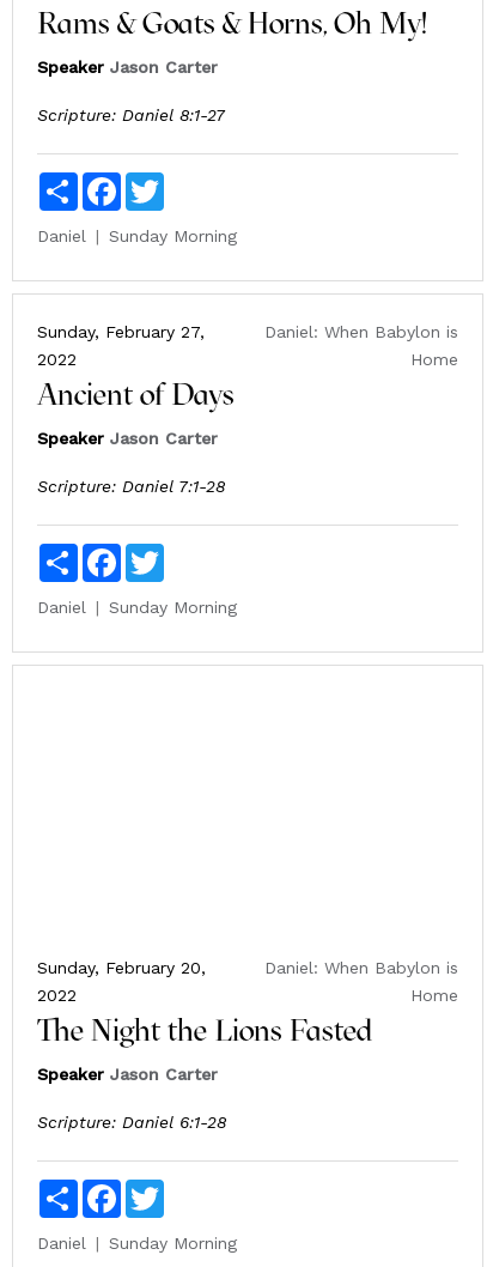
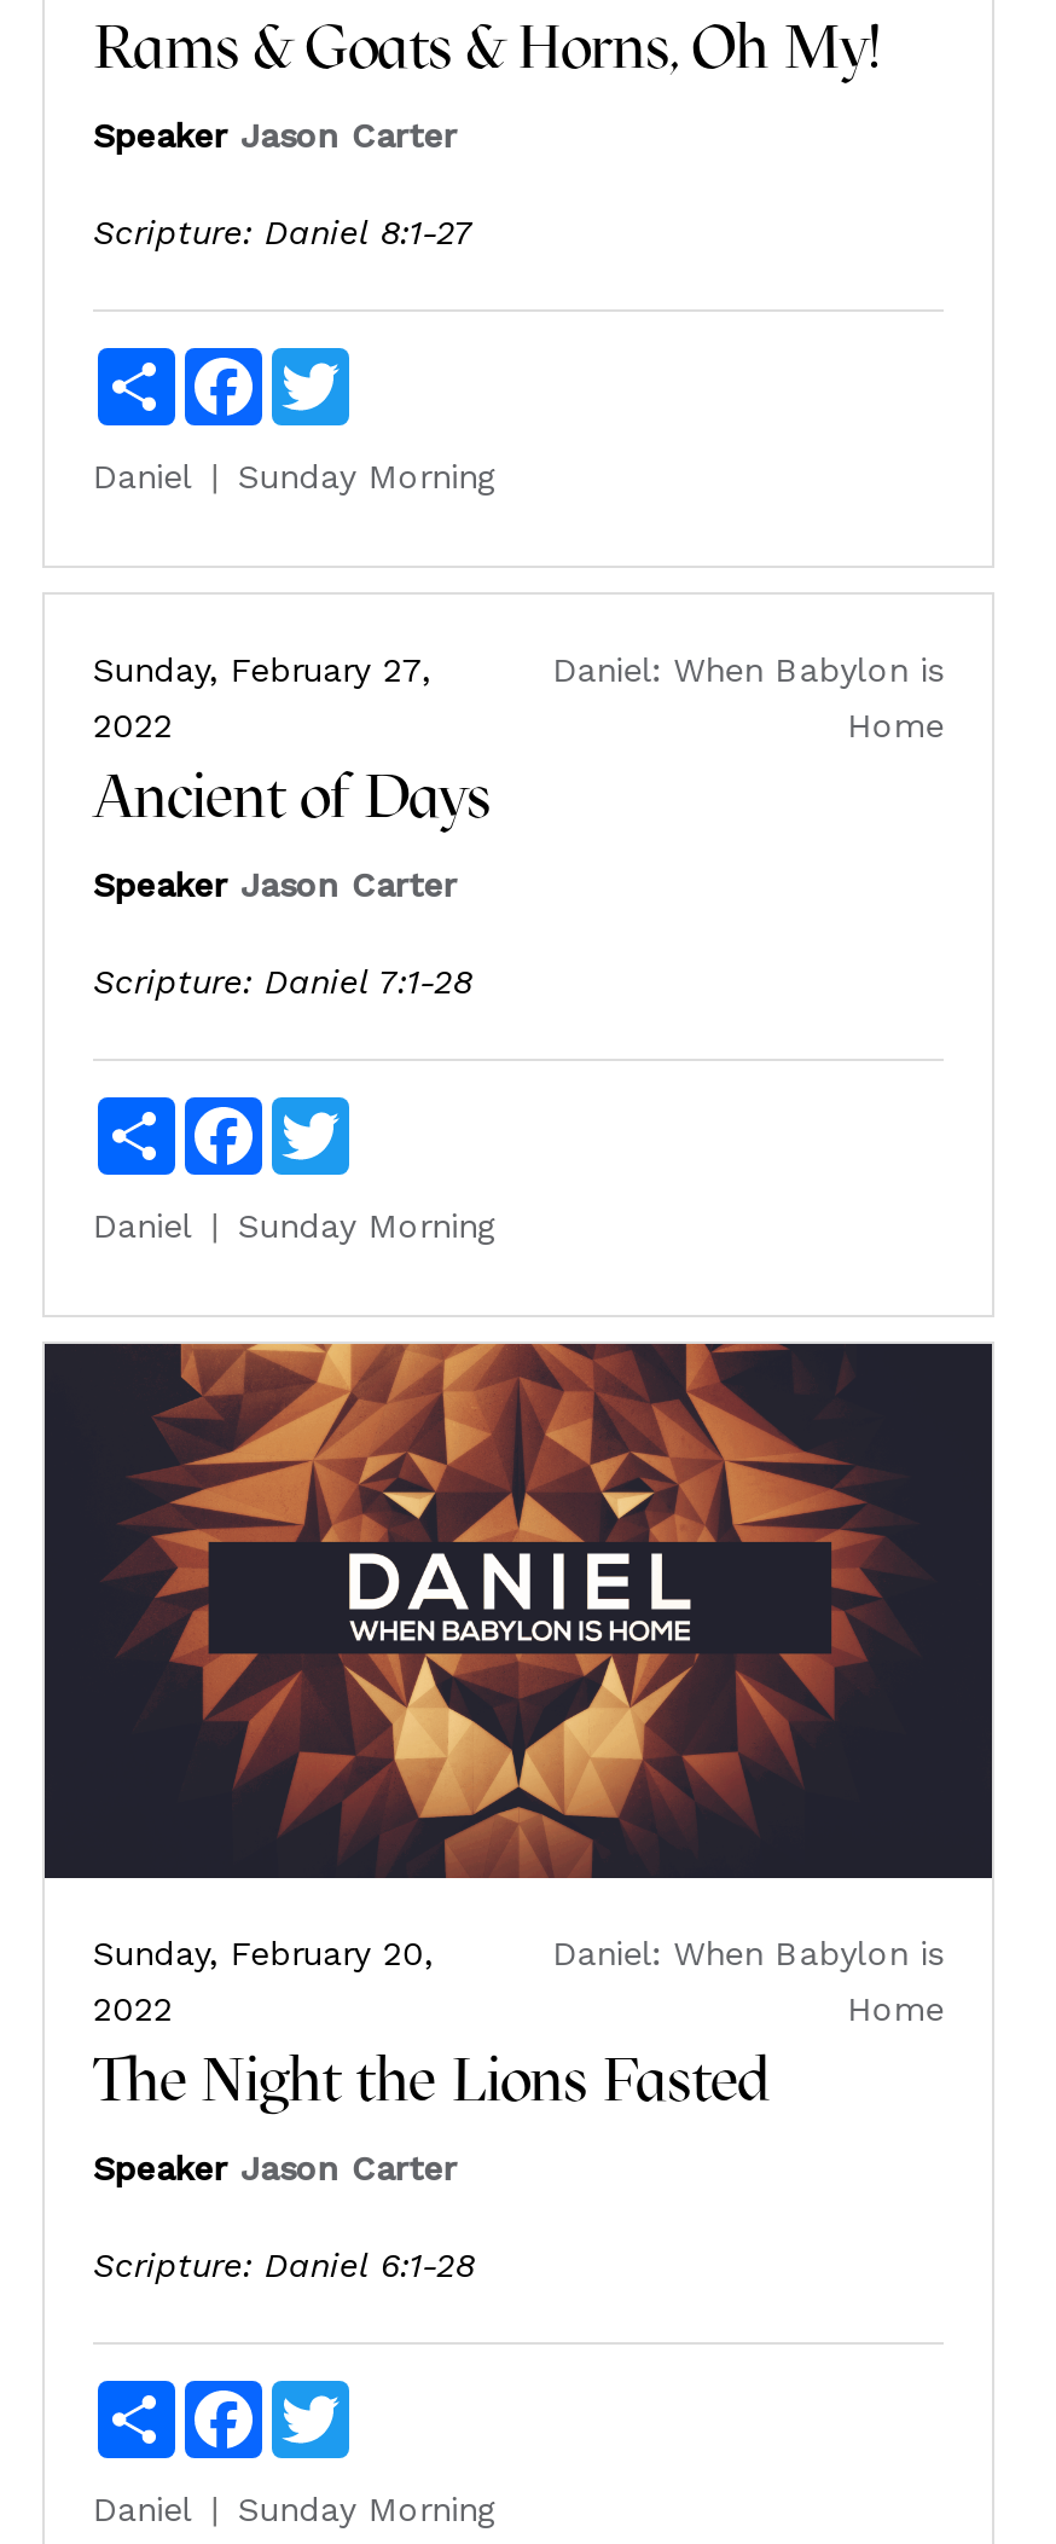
none -> [42,1341,994,1881] [image]

